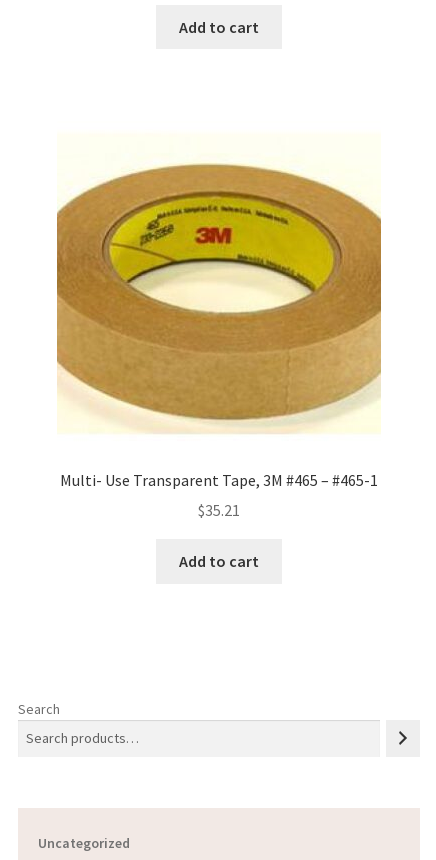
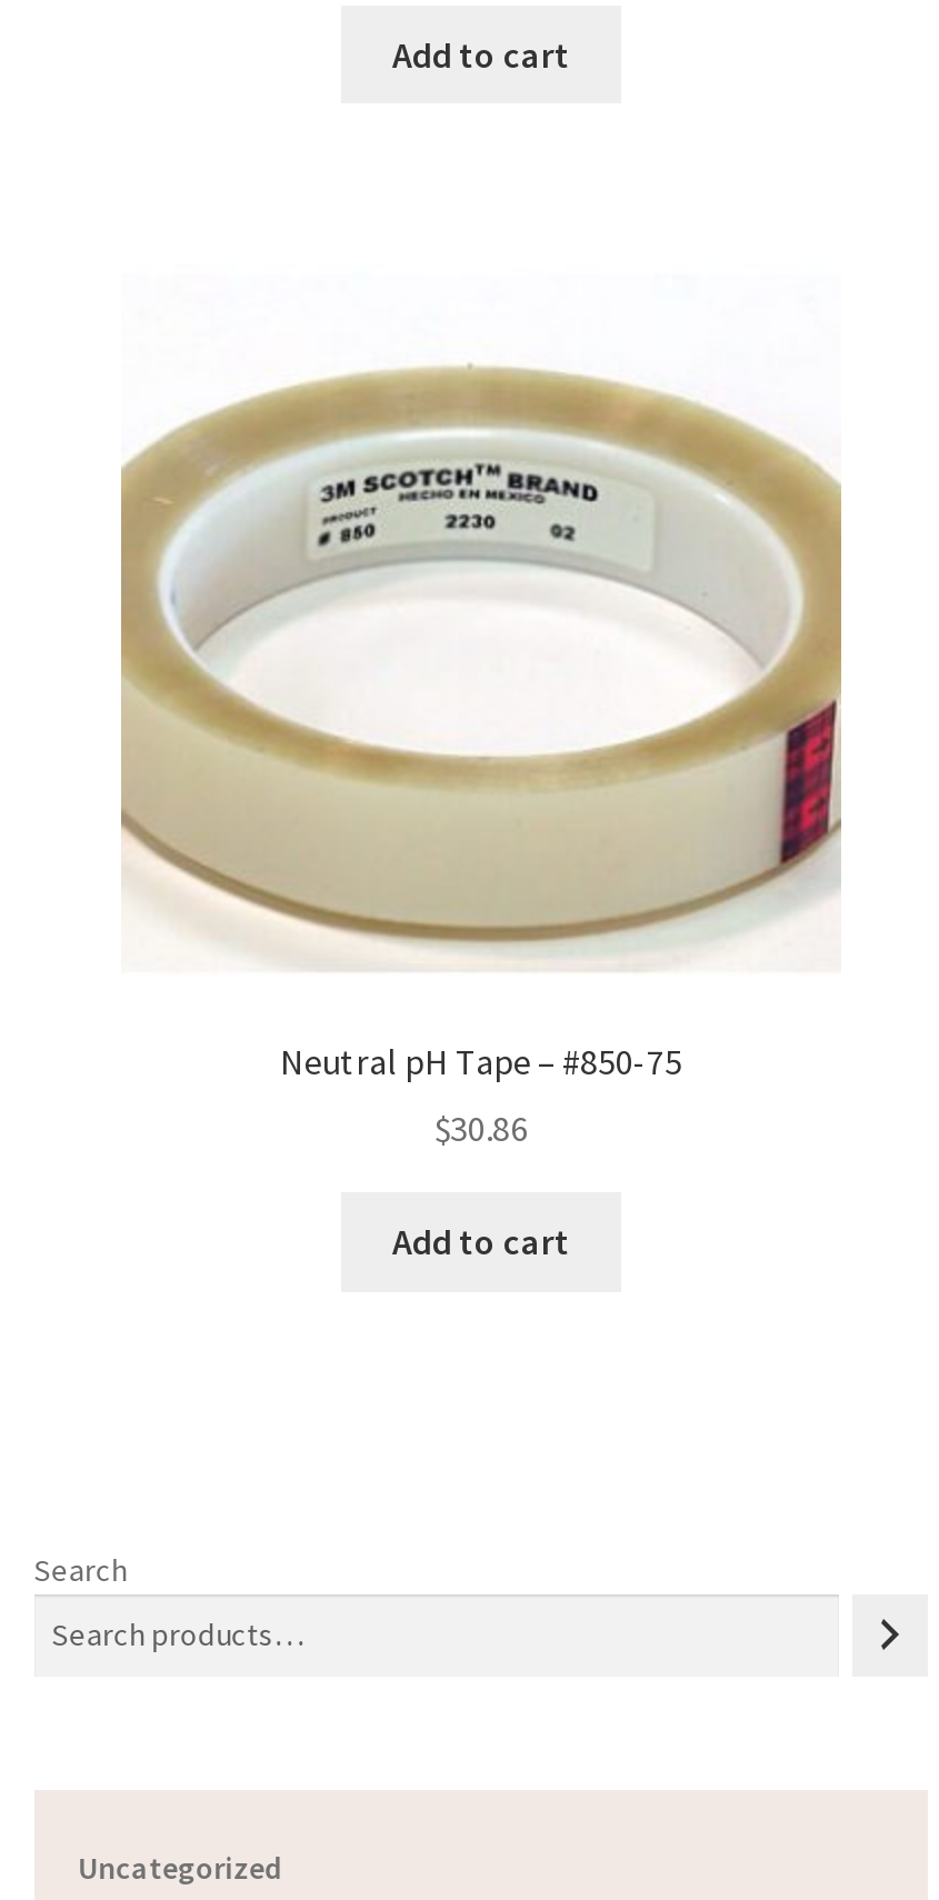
[57,162,381,490] [image] | Multi- Use Transparent Tape, 3M #465 – #465-1 -> [119,339,843,1083] [image] | Neutral pH Tape – #850-75
[198,500,240,520] $35.21 -> [434,1106,528,1151] $30.86

